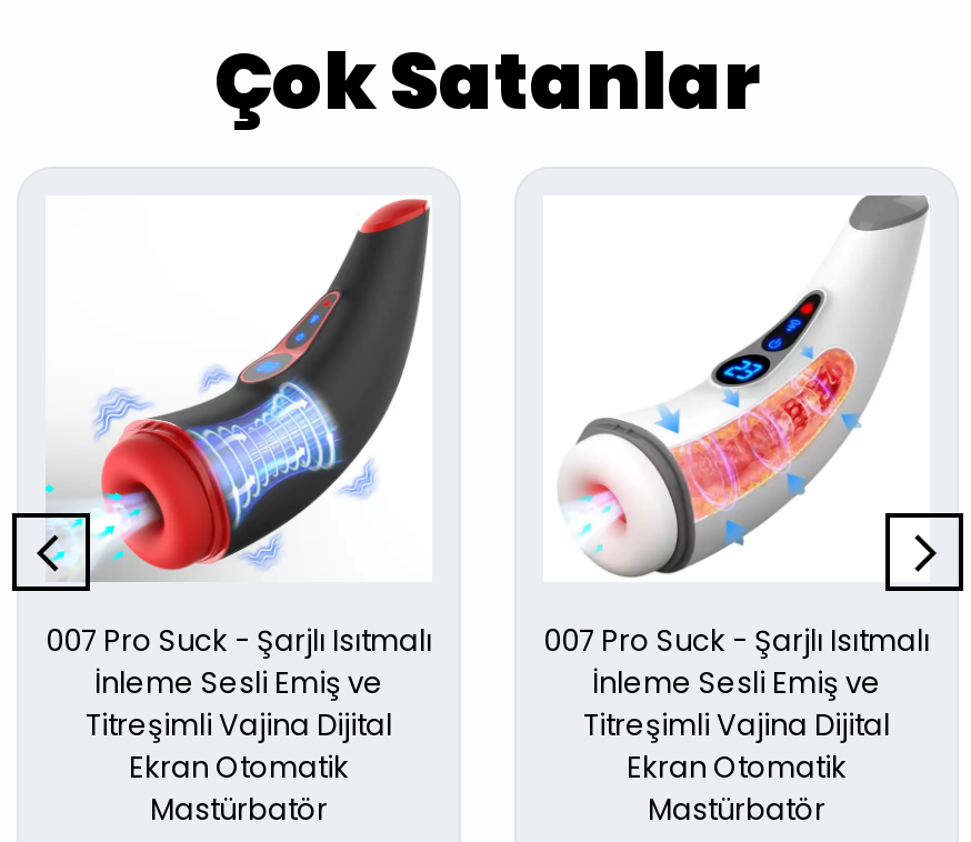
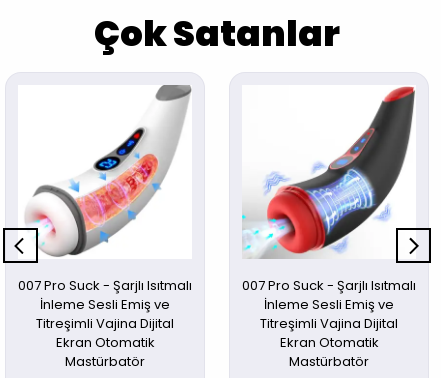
[43,196,430,582] [image] -> [18,84,192,259] [image]
[543,193,928,582] [image] -> [241,85,415,259] [image]

